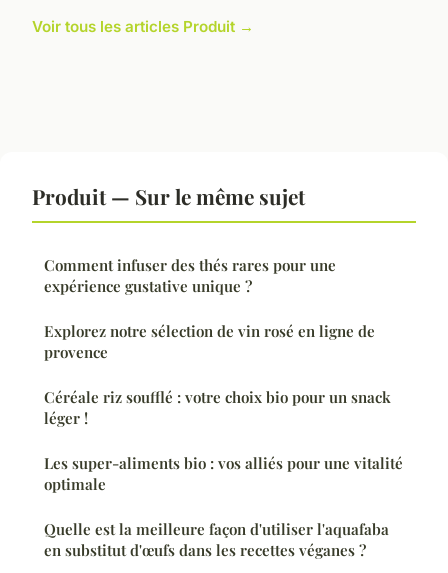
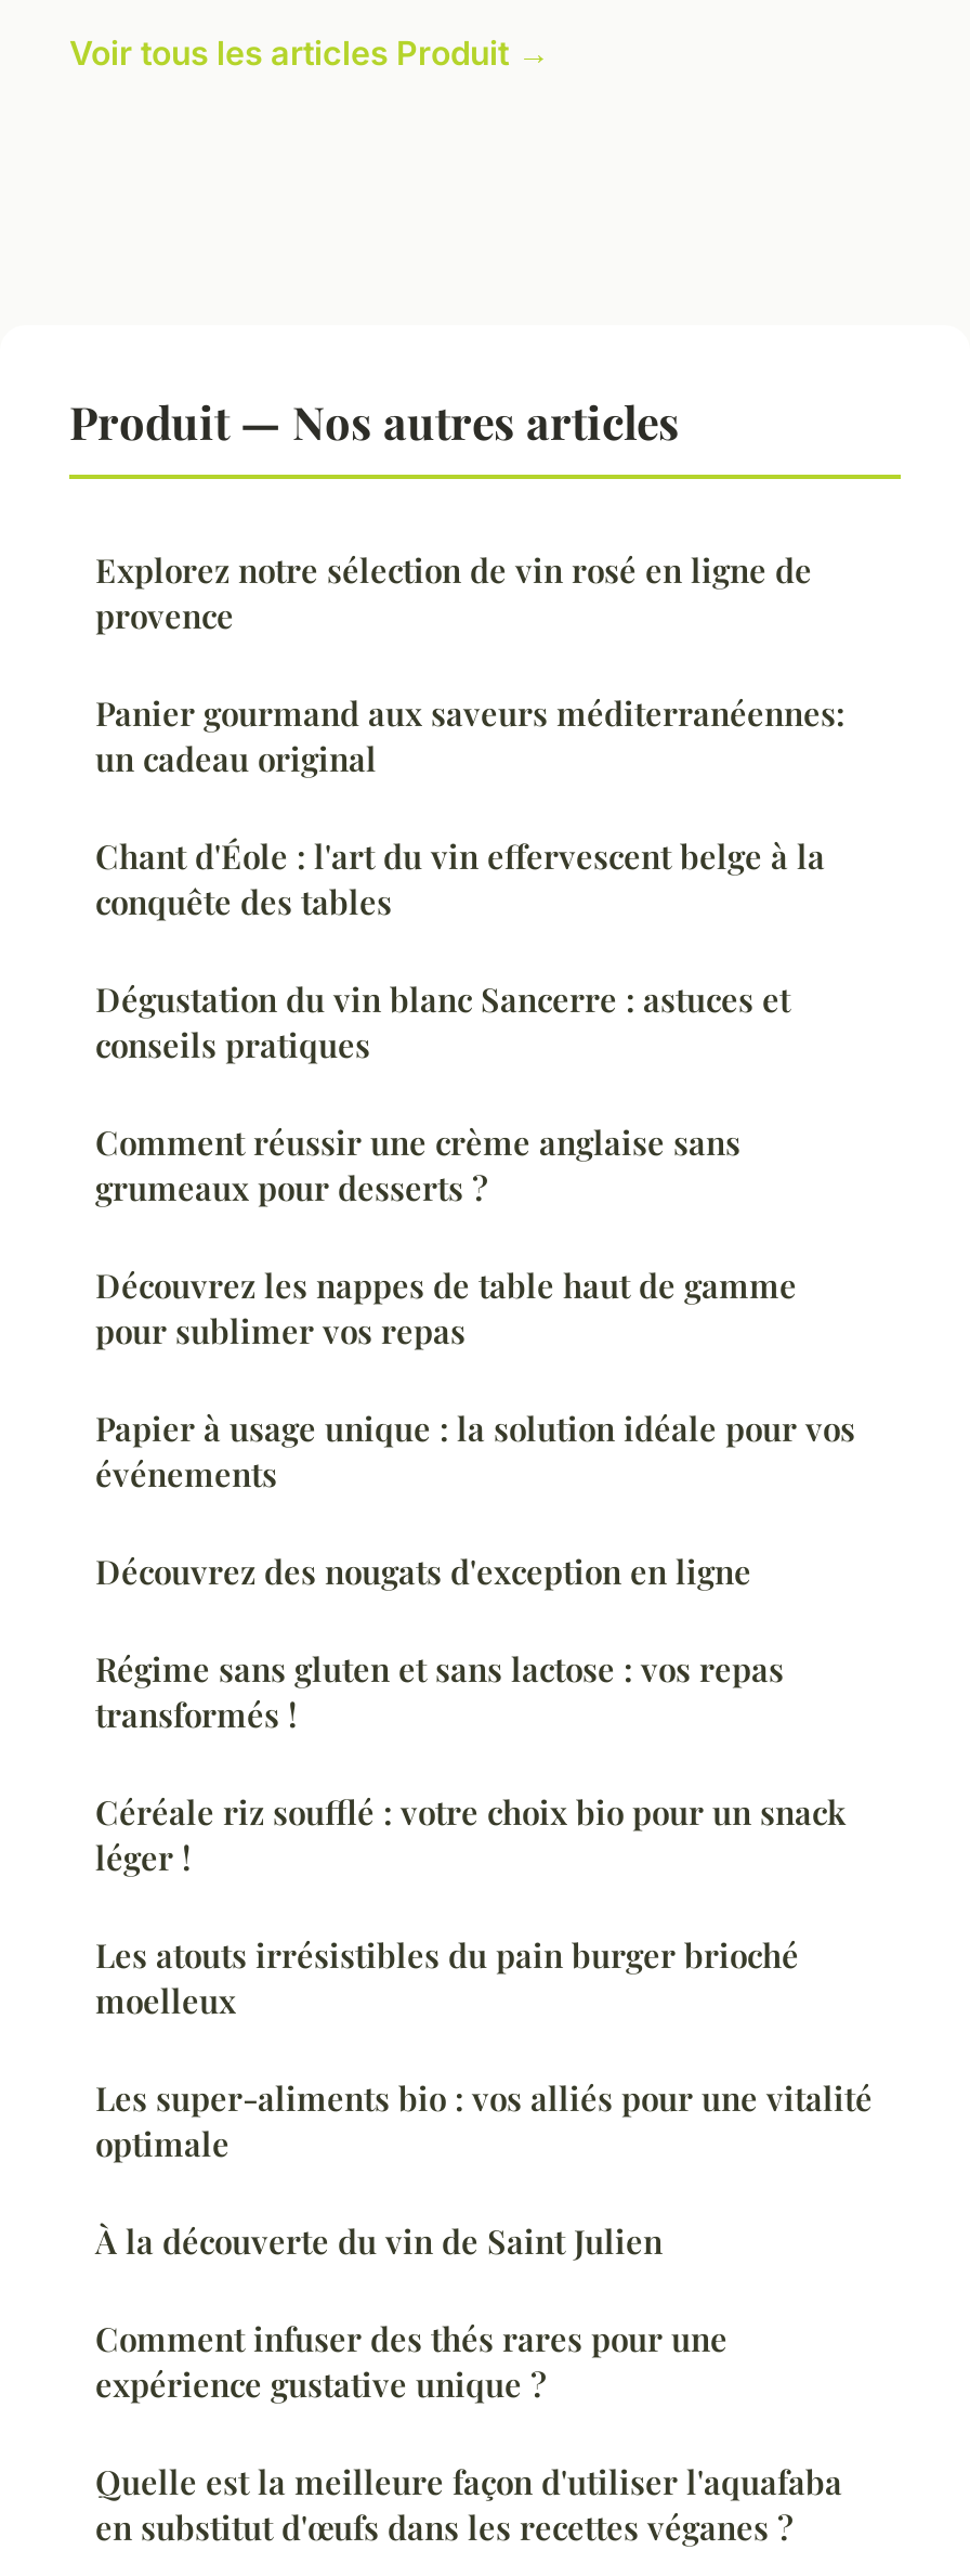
[32,182,305,210] Produit — Sur le même sujet -> [69,391,855,2264] Produit — Nos autres articles | Panier gourmand aux saveurs méditerranéennes: | un cadeau original | Chant d'Éole : l'art du vin effervescent belge à la | conquête des tables | Dégustation du vin blanc Sancerre : astuces et | conseils pratiques | Comment réussir une crème anglaise sans | grumeaux pour desserts ? | Découvrez les nappes de table haut de gamme | pour sublimer vos repas | Papier à usage unique : la solution idéale pour vos | événements | Découvrez des nougats d'exception en ligne | Régime sans gluten et sans lactose : vos repas | transformés ! | Les atouts irrésistibles du pain burger brioché | moelleux | À la découverte du vin de Saint Julien
moved [44,255,336,296] -> [95,2318,728,2407]: Comment infuser des thés rares pour une | expérience gustative unique ?
moved [44,321,403,494] -> [95,549,873,2166]: Explorez notre sélection de vin rosé en ligne de | provence | Céréale riz soufflé : votre choix bio pour un snack | léger ! | Les super-aliments bio : vos alliés pour une vitalité | optimale

